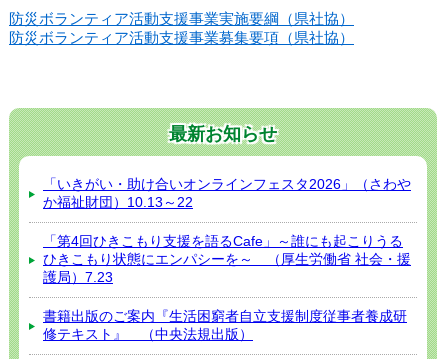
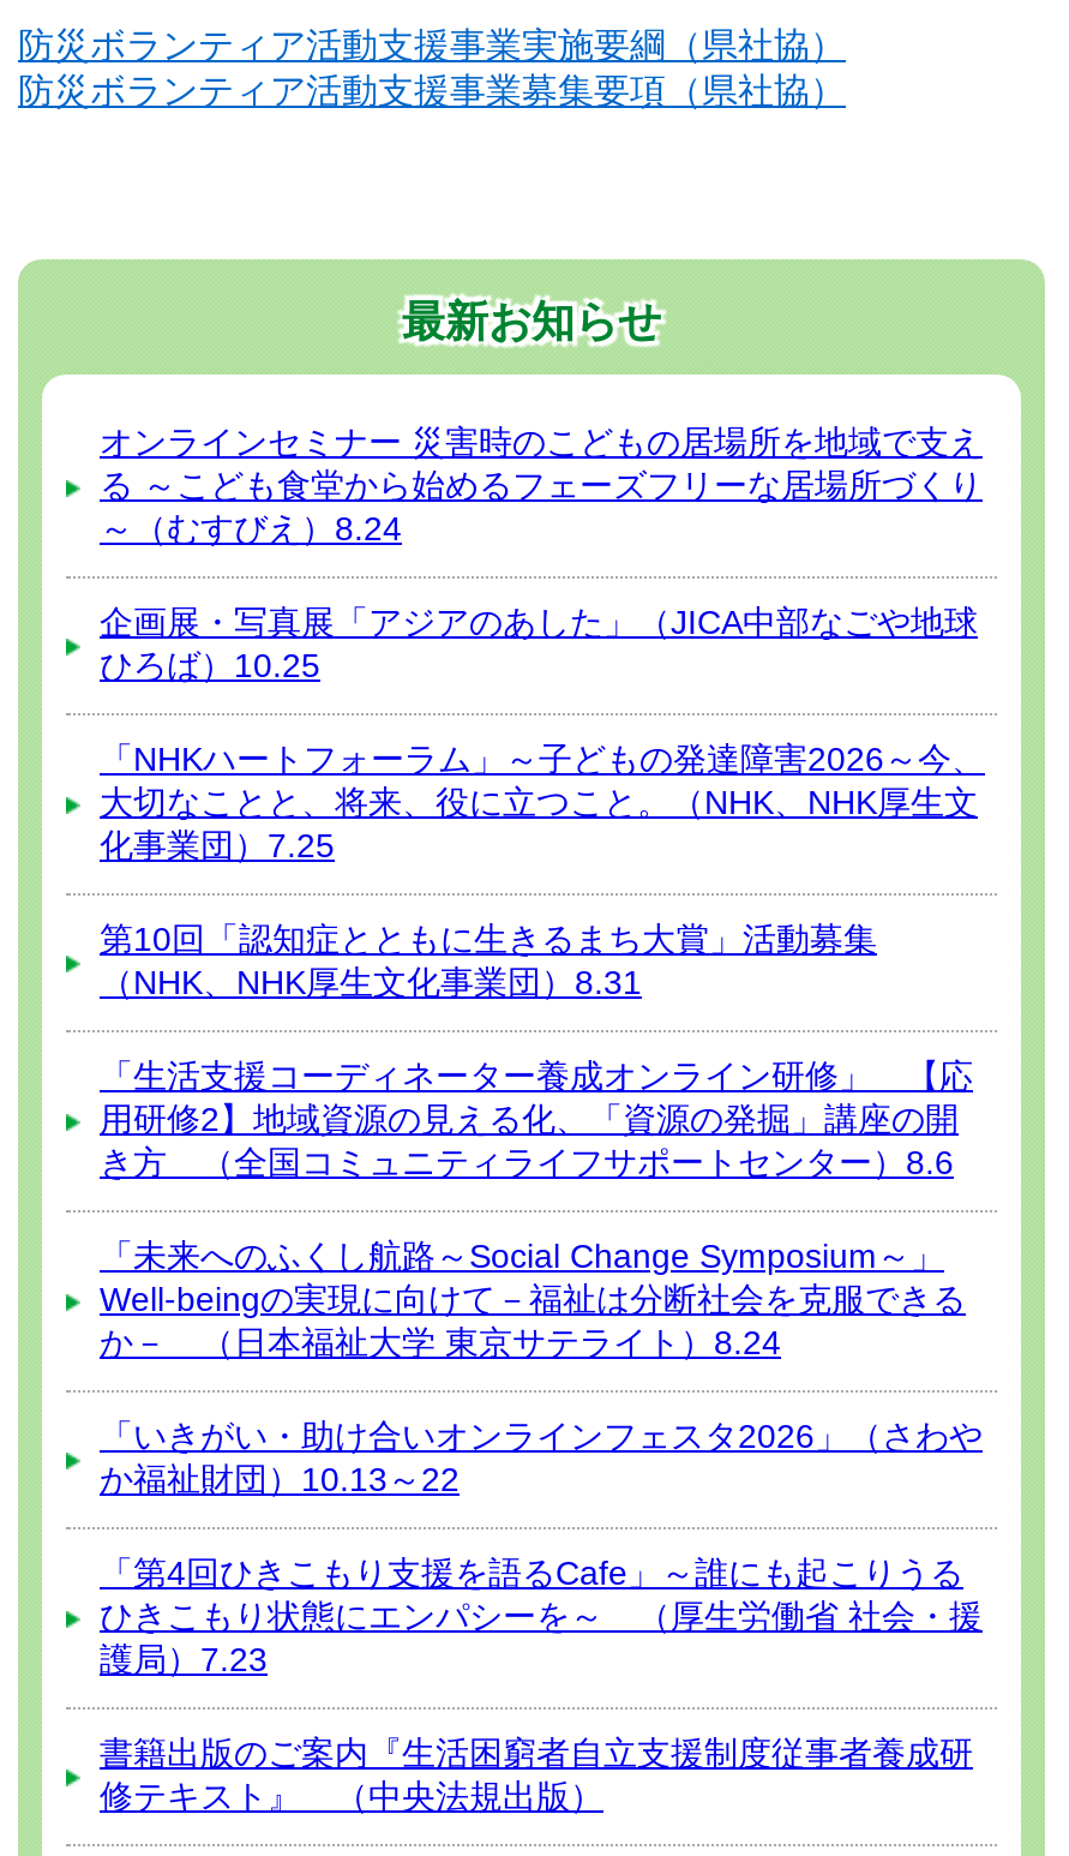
none -> [100,423,985,1362] オンラインセミナー 災害時のこどもの居場所を地域で支え | る ～こども食堂から始めるフェーズフリーな居場所づくり | ～（むすびえ）8.24 | 企画展・写真展「アジアのあした」（JICA中部なごや地球 | ひろば）10.25 | 「NHKハートフォーラム」～子どもの発達障害2026～今、 | 大切なことと、将来、役に立つこと。（NHK、NHK厚生文 | 化事業団）7.25 | 第10回「認知症とともに生きるまち大賞」活動募集 | （NHK、NHK厚生文化事業団）8.31 | 「生活支援コーディネーター養成オンライン研修」 【応 | 用研修2】地域資源の見える化、「資源の発掘」講座の開 | き方 （全国コミュニティライフサポートセンター）8.6 | 「未来へのふくし航路～Social Change Symposium～」 | Well-beingの実現に向けて－福祉は分断社会を克服できる | か－ （日本福祉大学 東京サテライト）8.24

